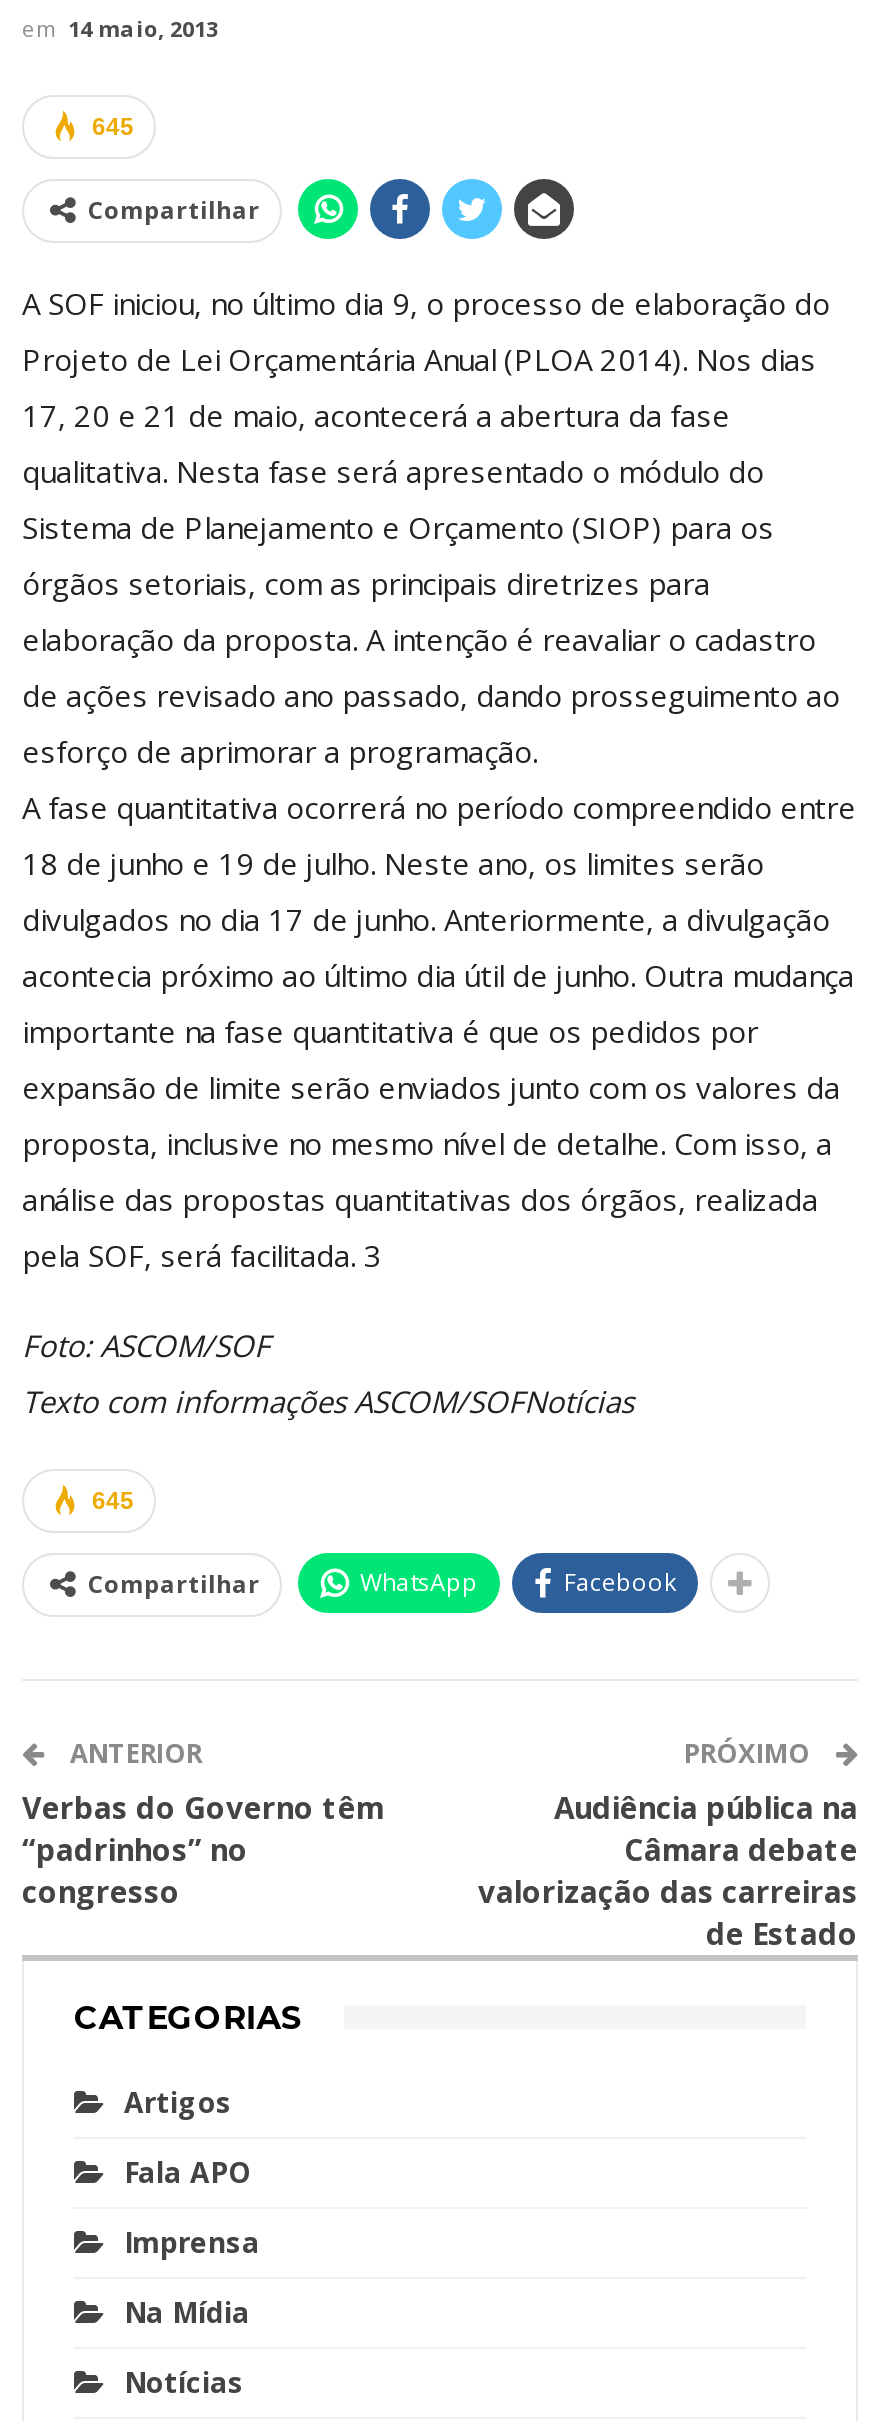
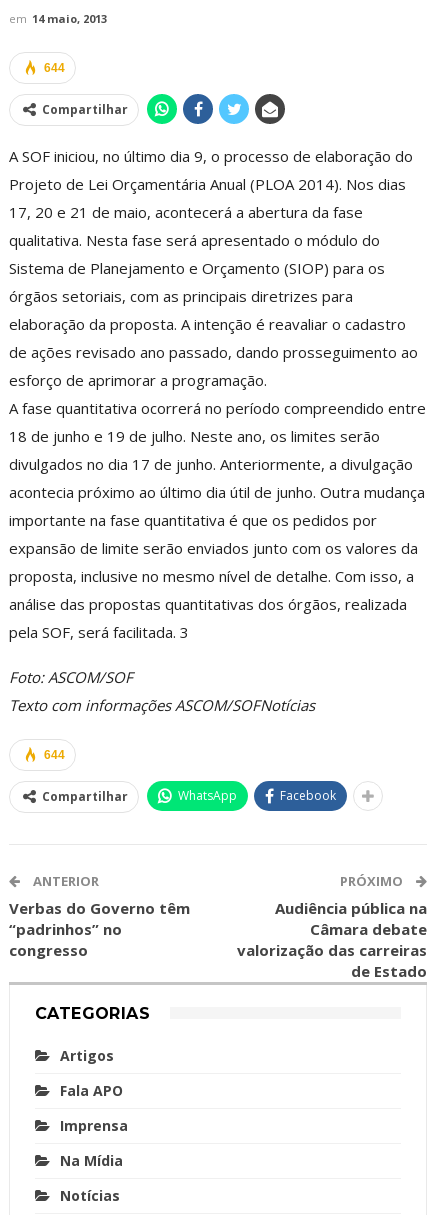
[92,112,134,140] 645 -> [44,61,65,75] 644
[92,1486,134,1514] 645 -> [44,748,65,762] 644

